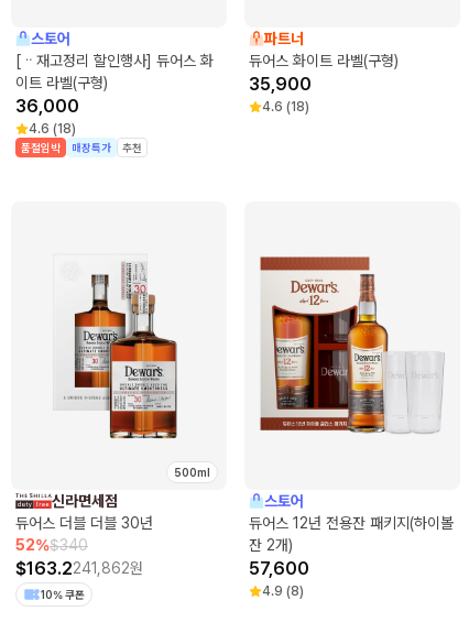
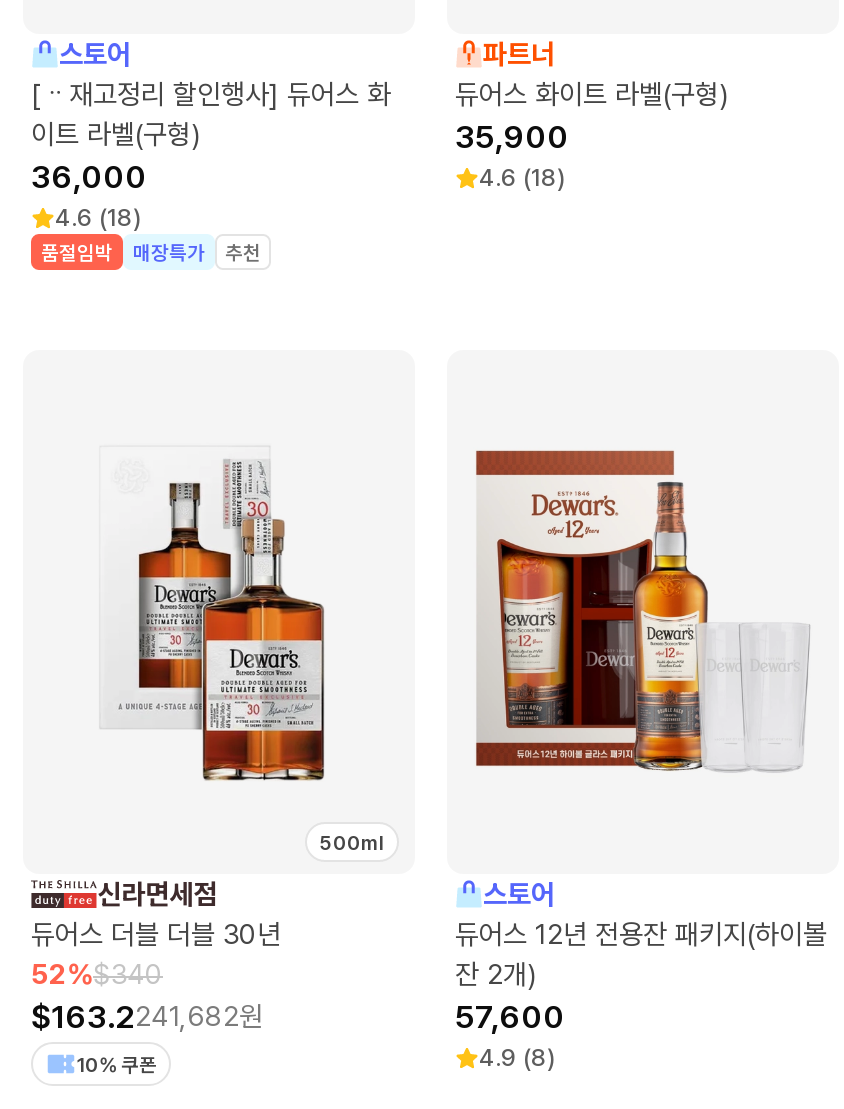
[15,558,143,579] $163.2241,862원 -> [31,997,263,1035] $163.2241,682원

